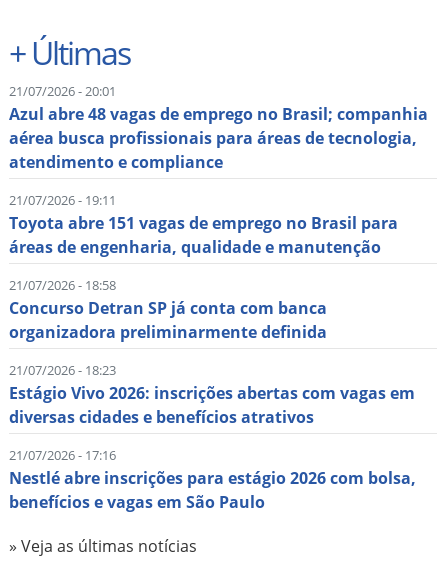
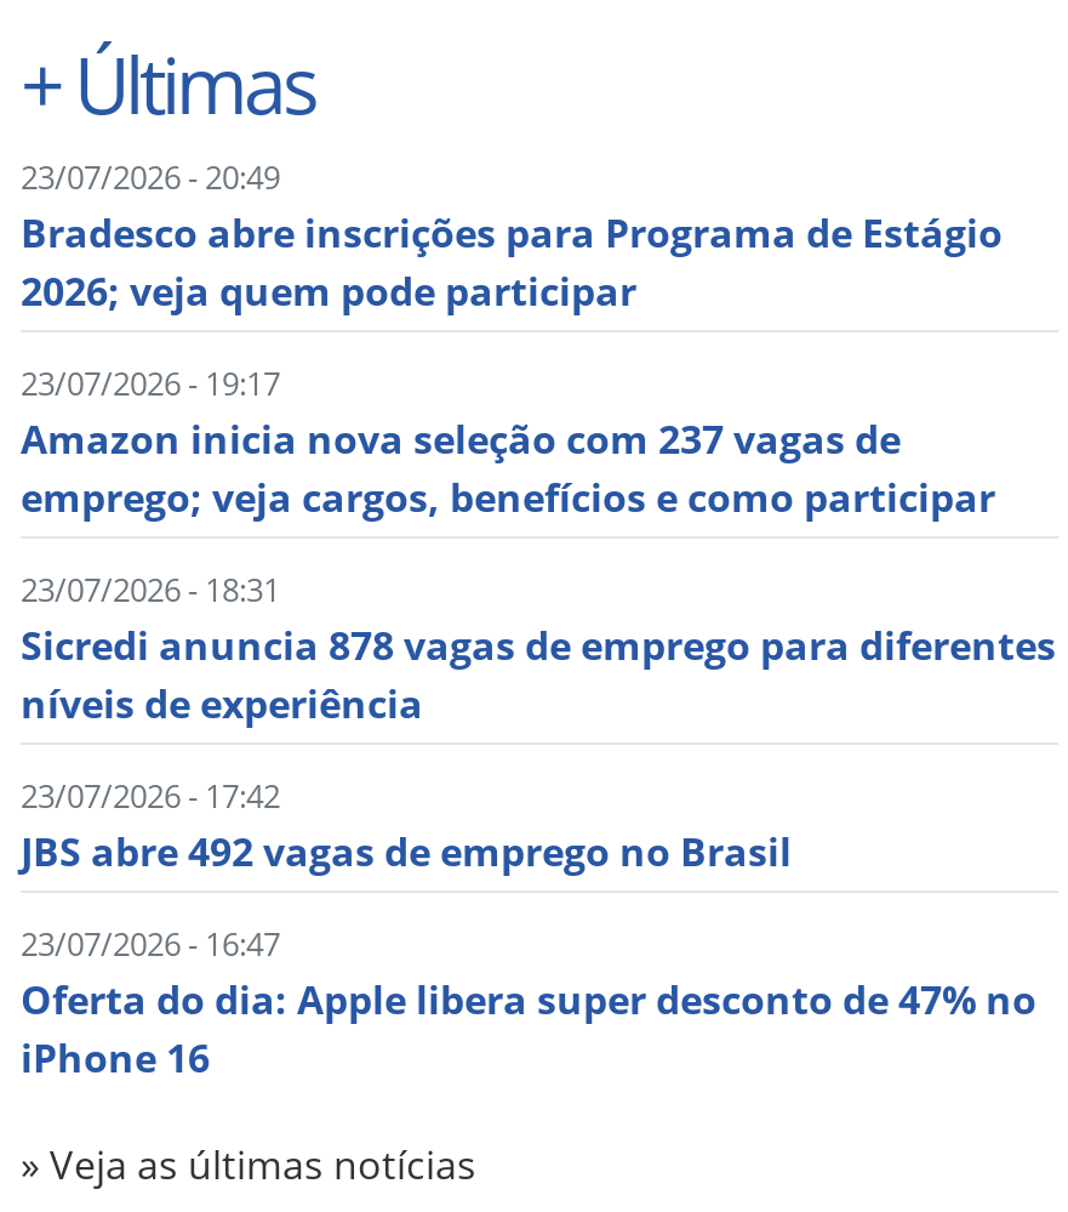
[9,82,428,173] 21/07/2026 - 20:01 | Azul abre 48 vagas de emprego no Brasil; companhia | aérea busca profissionais para áreas de tecnologia, | atendimento e compliance -> [21,155,1003,318] 23/07/2026 - 20:49 | Bradesco abre inscrições para Programa de Estágio | 2026; veja quem pode participar
[9,191,398,258] 21/07/2026 - 19:11 | Toyota abre 151 vagas de emprego no Brasil para | áreas de engenharia, qualidade e manutenção -> [21,362,995,524] 23/07/2026 - 19:17 | Amazon inicia nova seleção com 237 vagas de | emprego; veja cargos, benefícios e como participar
[9,276,327,343] 21/07/2026 - 18:58 | Concurso Detran SP já conta com banca | organizadora preliminarmente definida -> [21,568,1056,730] 23/07/2026 - 18:31 | Sicredi anuncia 878 vagas de emprego para diferentes | níveis de experiência
[9,361,415,428] 21/07/2026 - 18:23 | Estágio Vivo 2026: inscrições abertas com vagas em | diversas cidades e benefícios atrativos -> [21,774,792,878] 23/07/2026 - 17:42 | JBS abre 492 vagas de emprego no Brasil
[9,446,416,513] 21/07/2026 - 17:16 | Nestlé abre inscrições para estágio 2026 com bolsa, | benefícios e vagas em São Paulo -> [21,922,1036,1085] 23/07/2026 - 16:47 | Oferta do dia: Apple libera super desconto de 47% no | iPhone 16

